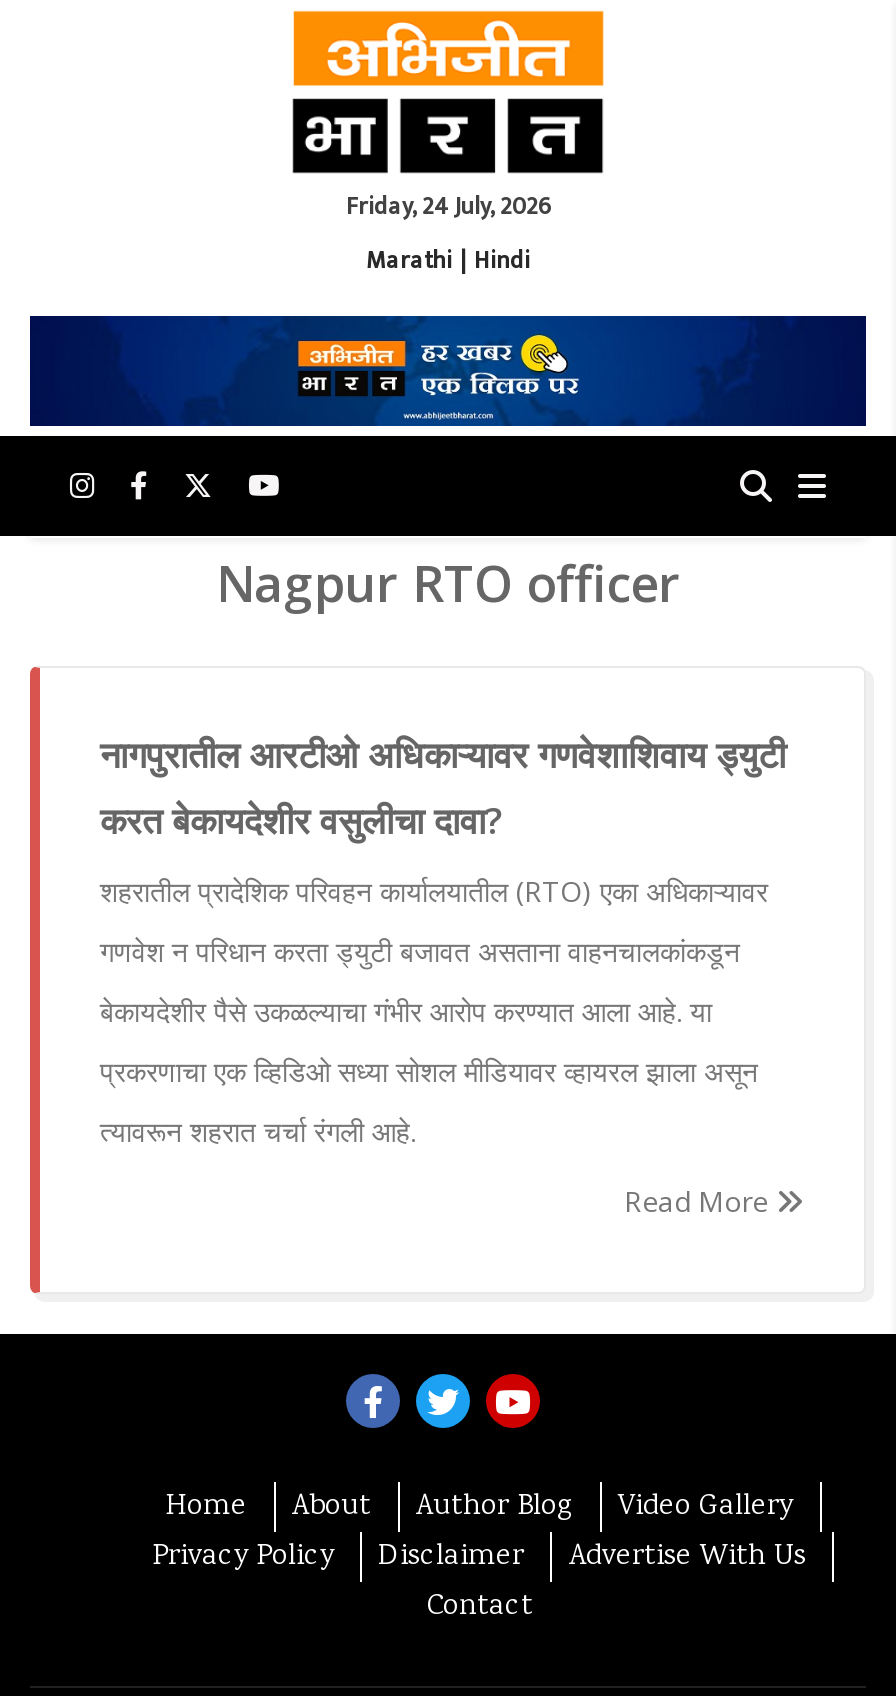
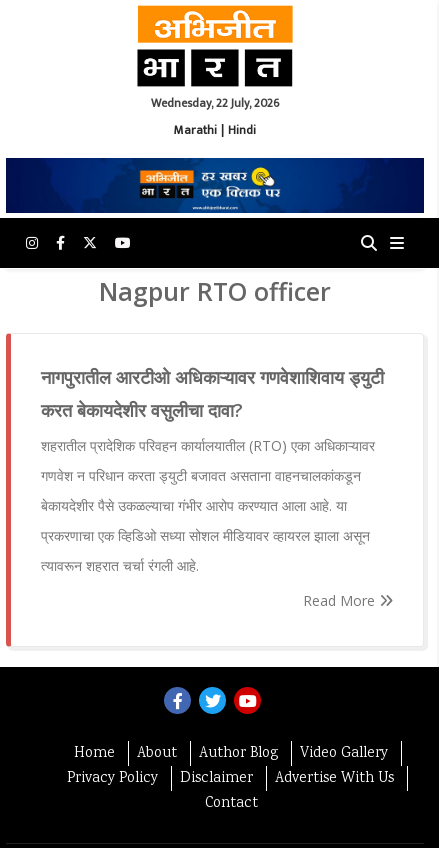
[346,186,550,226] Friday, 24 July, 2026 -> [151,93,279,113] Wednesday, 22 July, 2026

